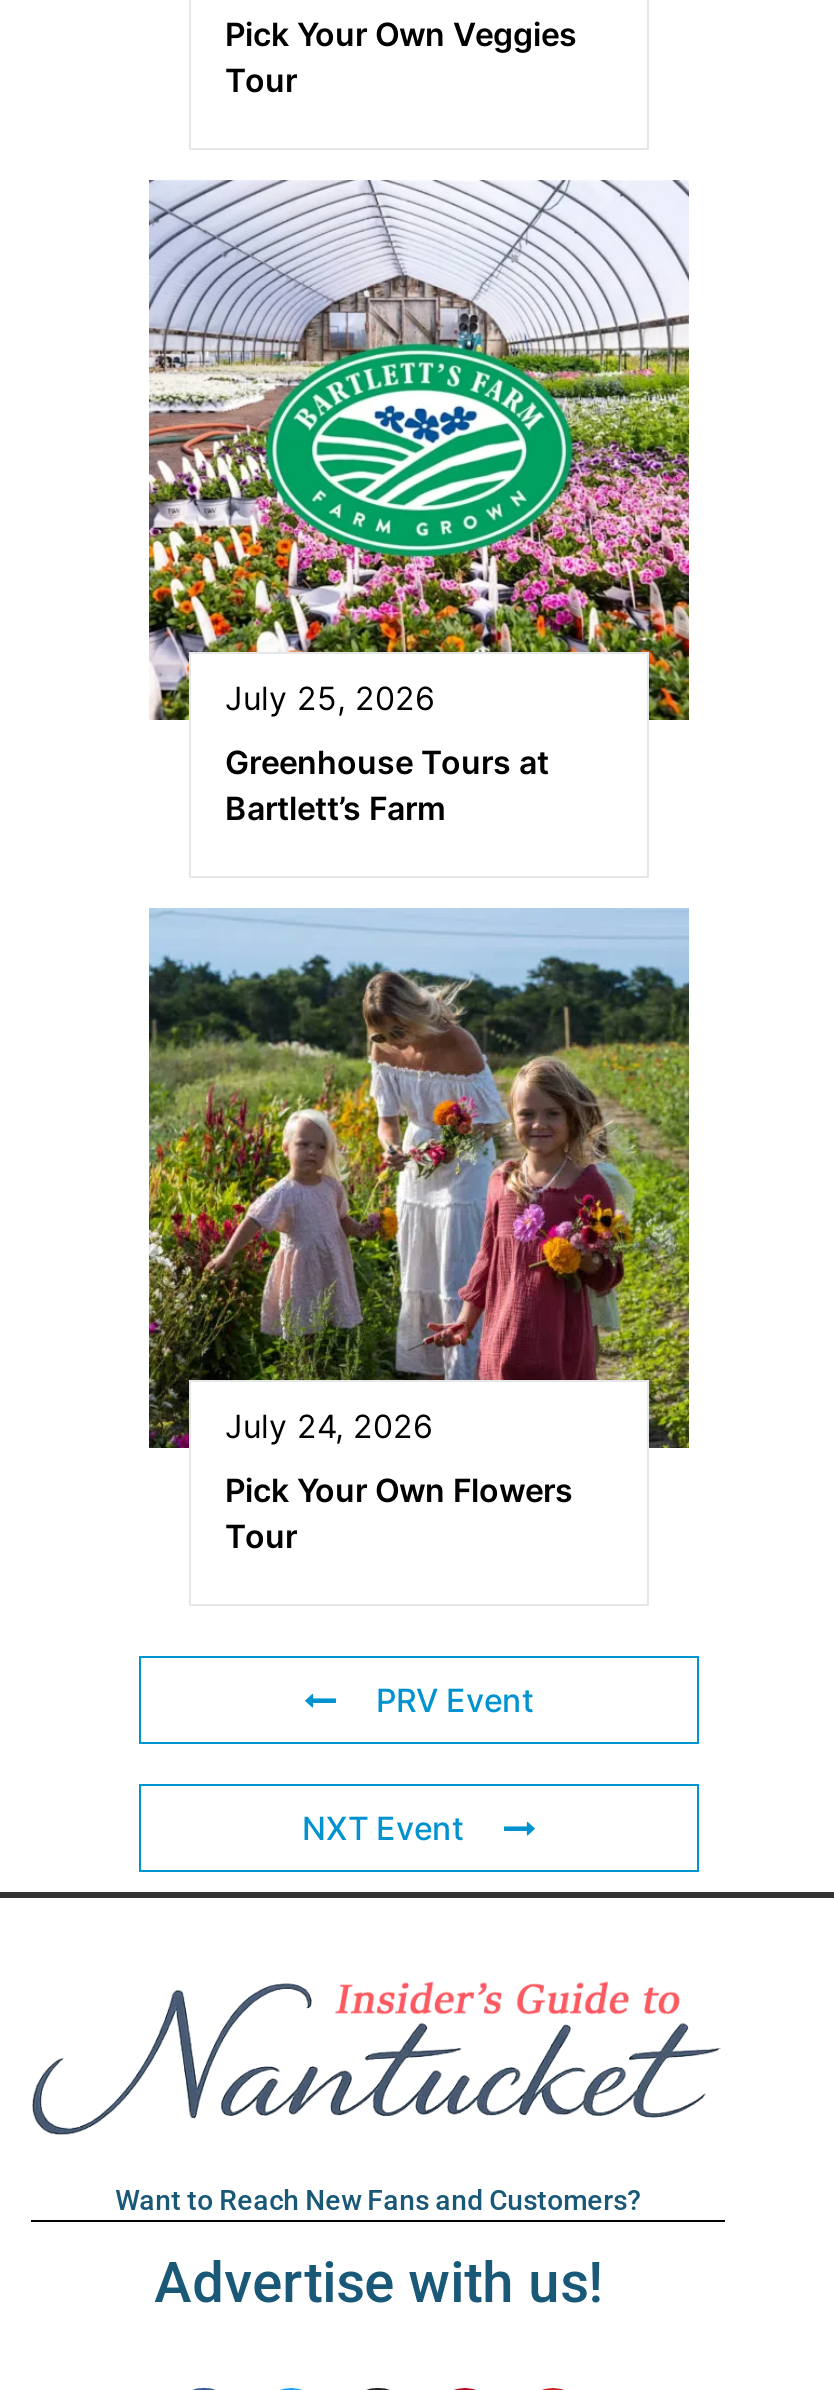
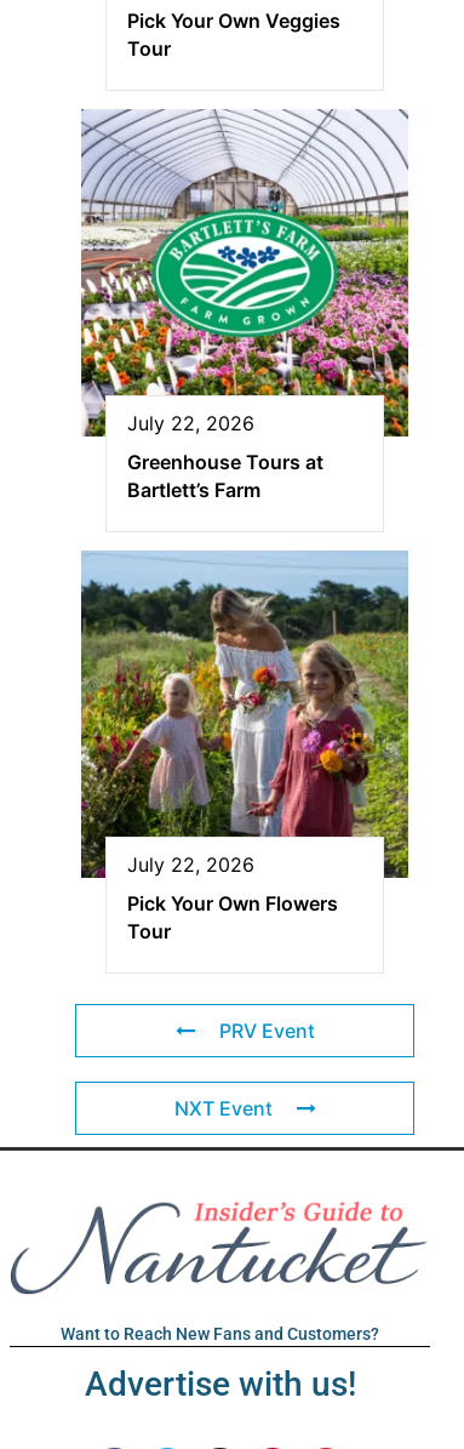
[225,678,435,718] July 25, 2026 -> [127,411,254,435] July 22, 2026
[225,1406,433,1446] July 24, 2026 -> [127,853,254,877] July 22, 2026

